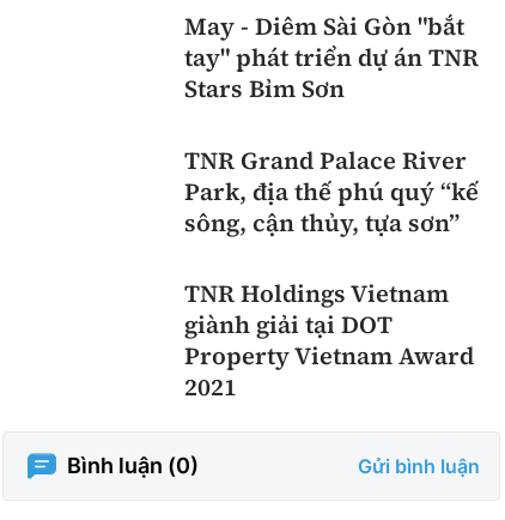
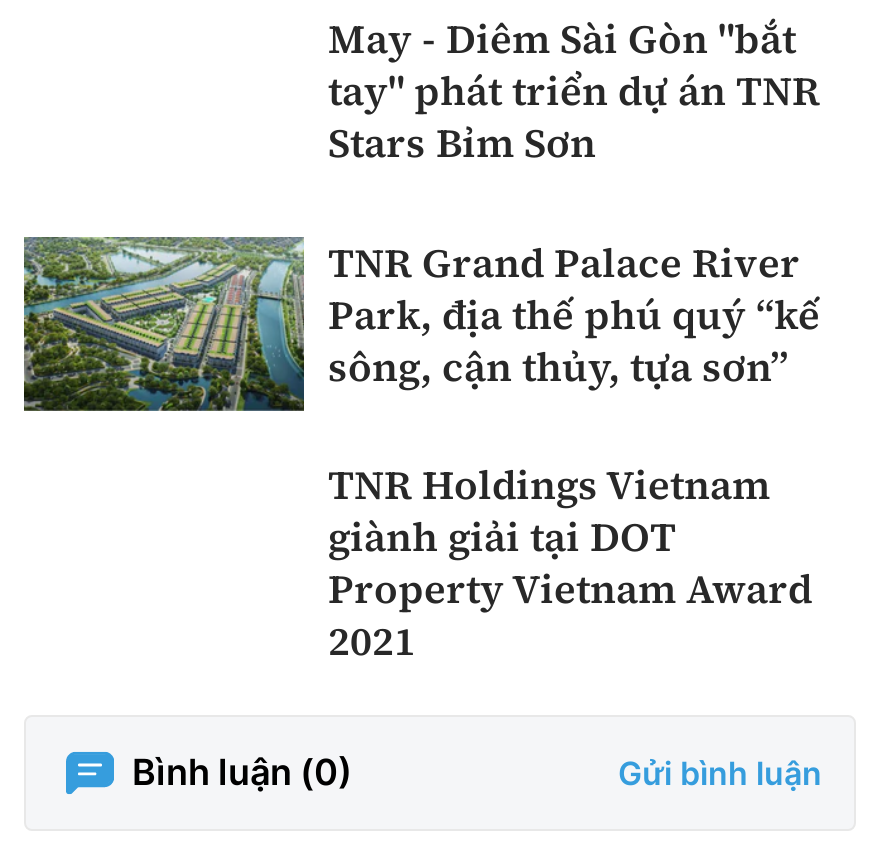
none -> [22,235,306,413] [image]

